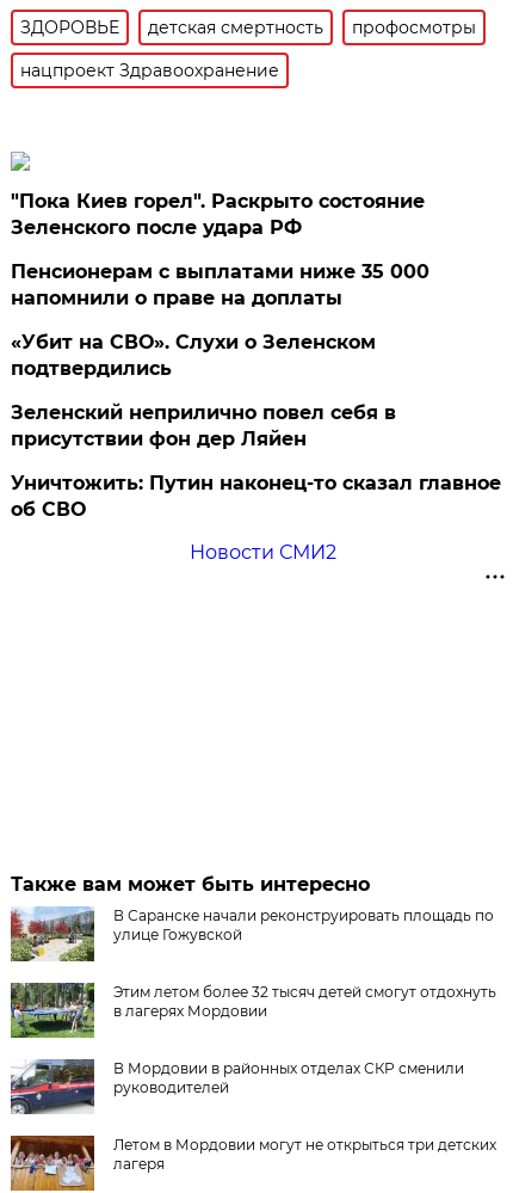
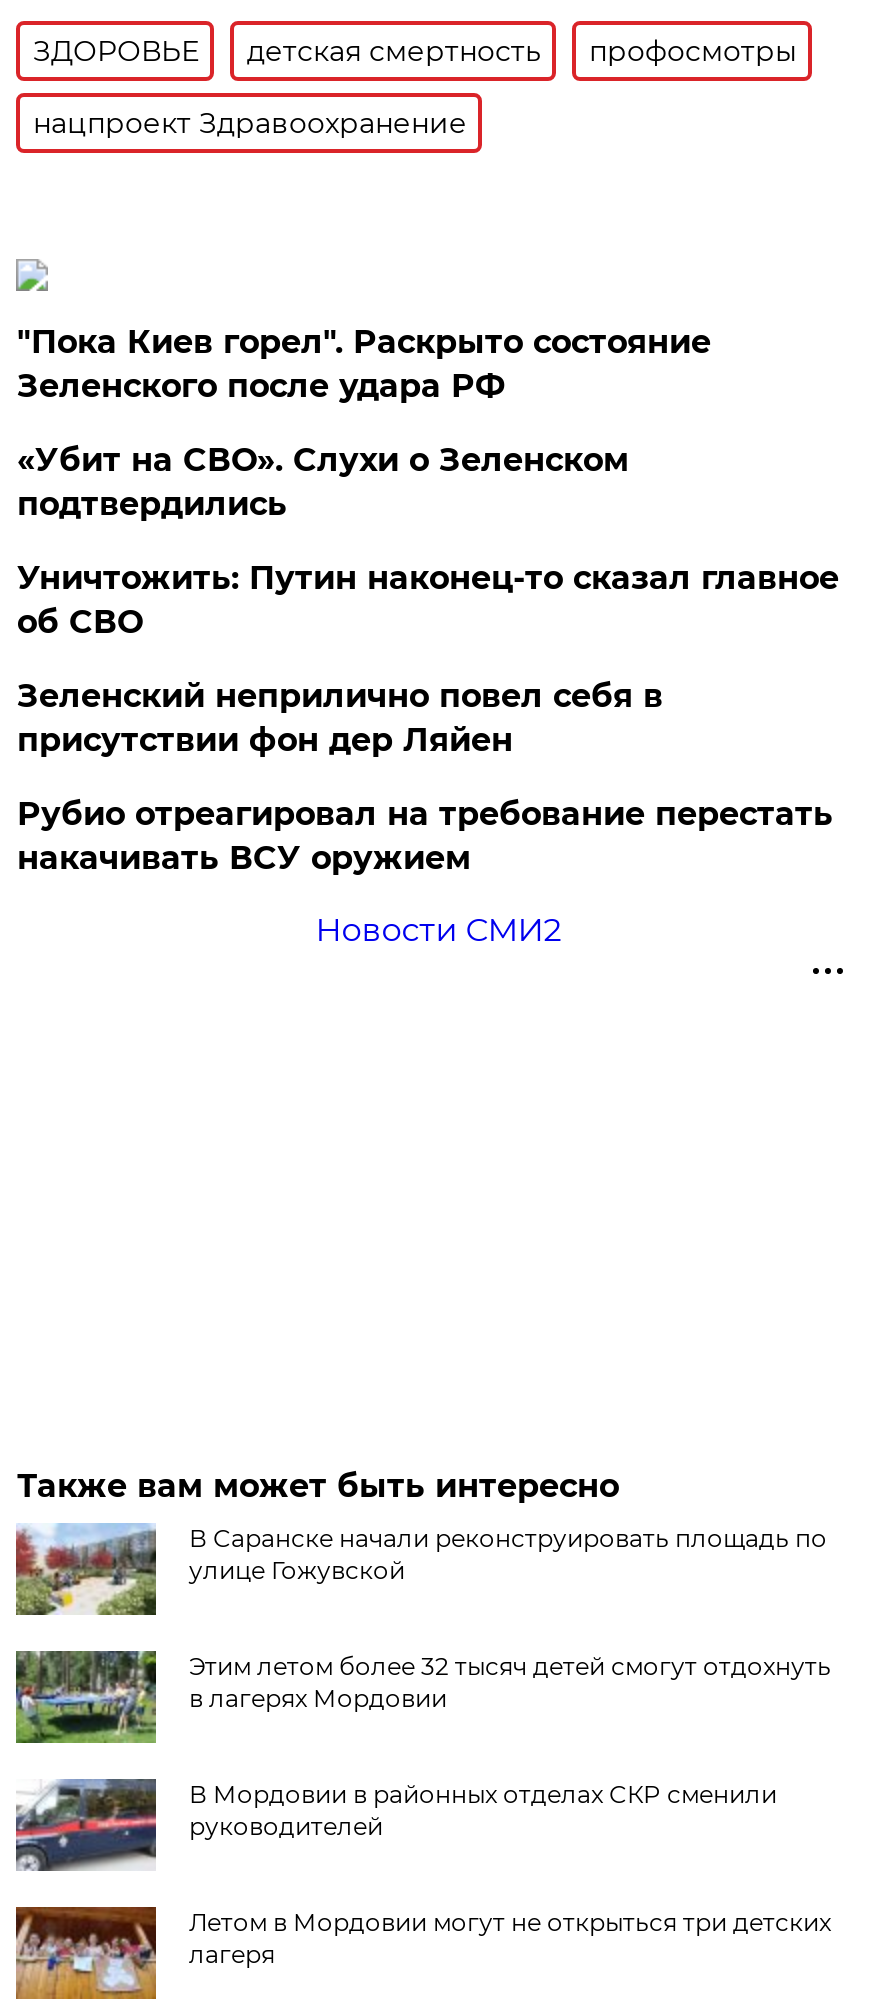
[11,260,430,309] Пенсионерам с выплатами ниже 35 000 | напомнили о праве на доплаты -> none
moved [11,331,376,380] -> [17,441,629,523]: «Убит на СВО». Слухи о Зеленском | подтвердились
none -> [17,795,833,877] Рубио отреагировал на требование перестать | накачивать ВСУ оружием
moved [11,472,502,521] -> [17,559,839,641]: Уничтожить: Путин наконец-то сказал главное | об СВО

